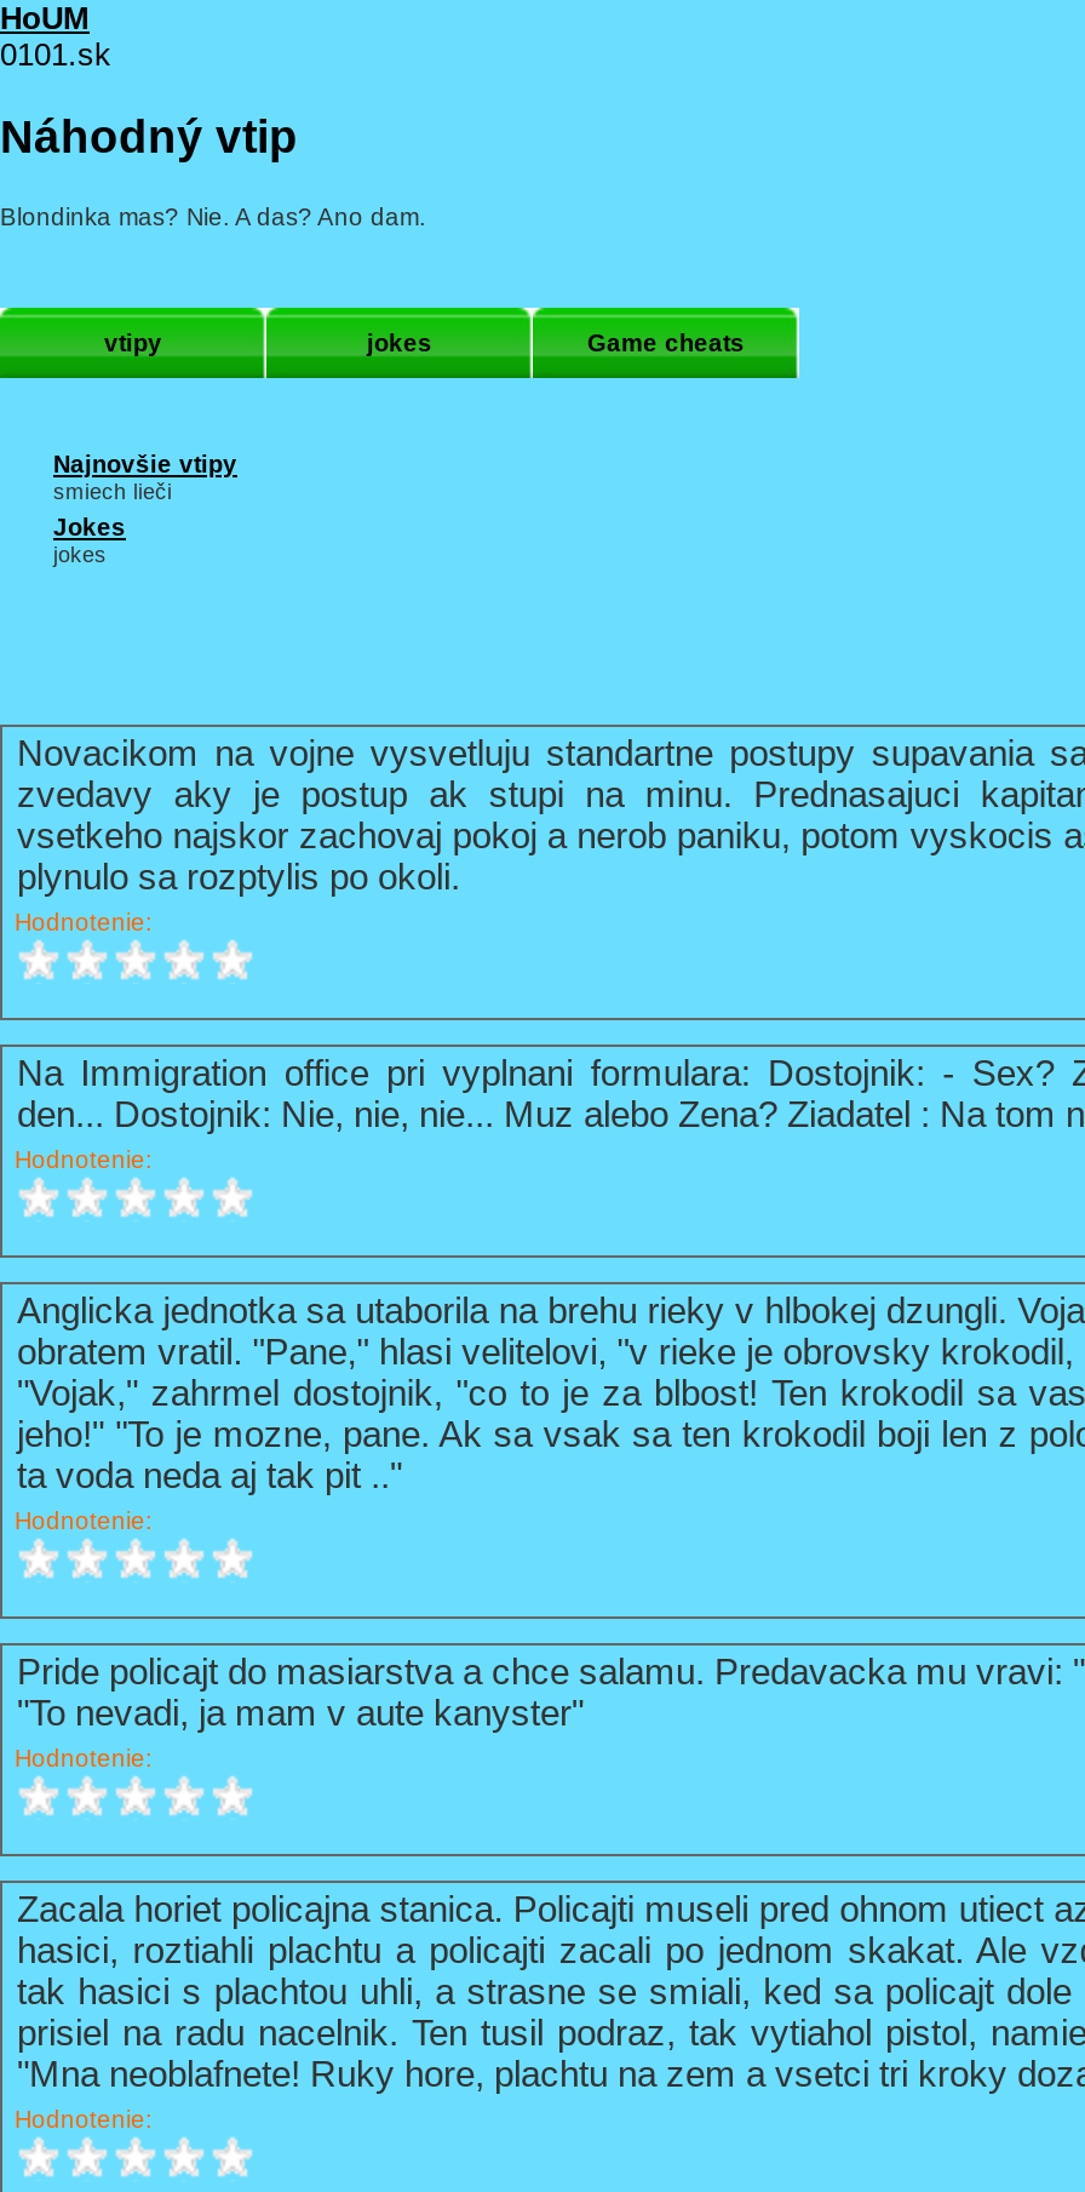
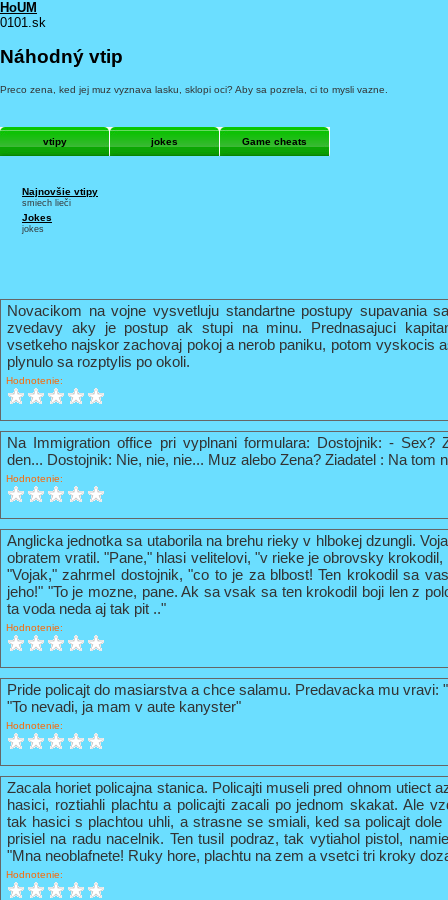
[0,203,426,230] Blondinka mas? Nie. A das? Ano dam. -> [0,84,388,95] Preco zena, ked jej muz vyznava lasku, sklopi oci? Aby sa pozrela, ci to mysli vazne.

